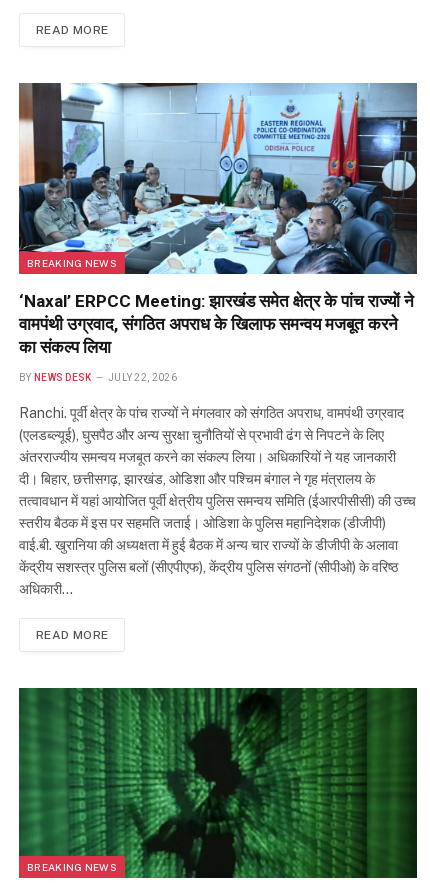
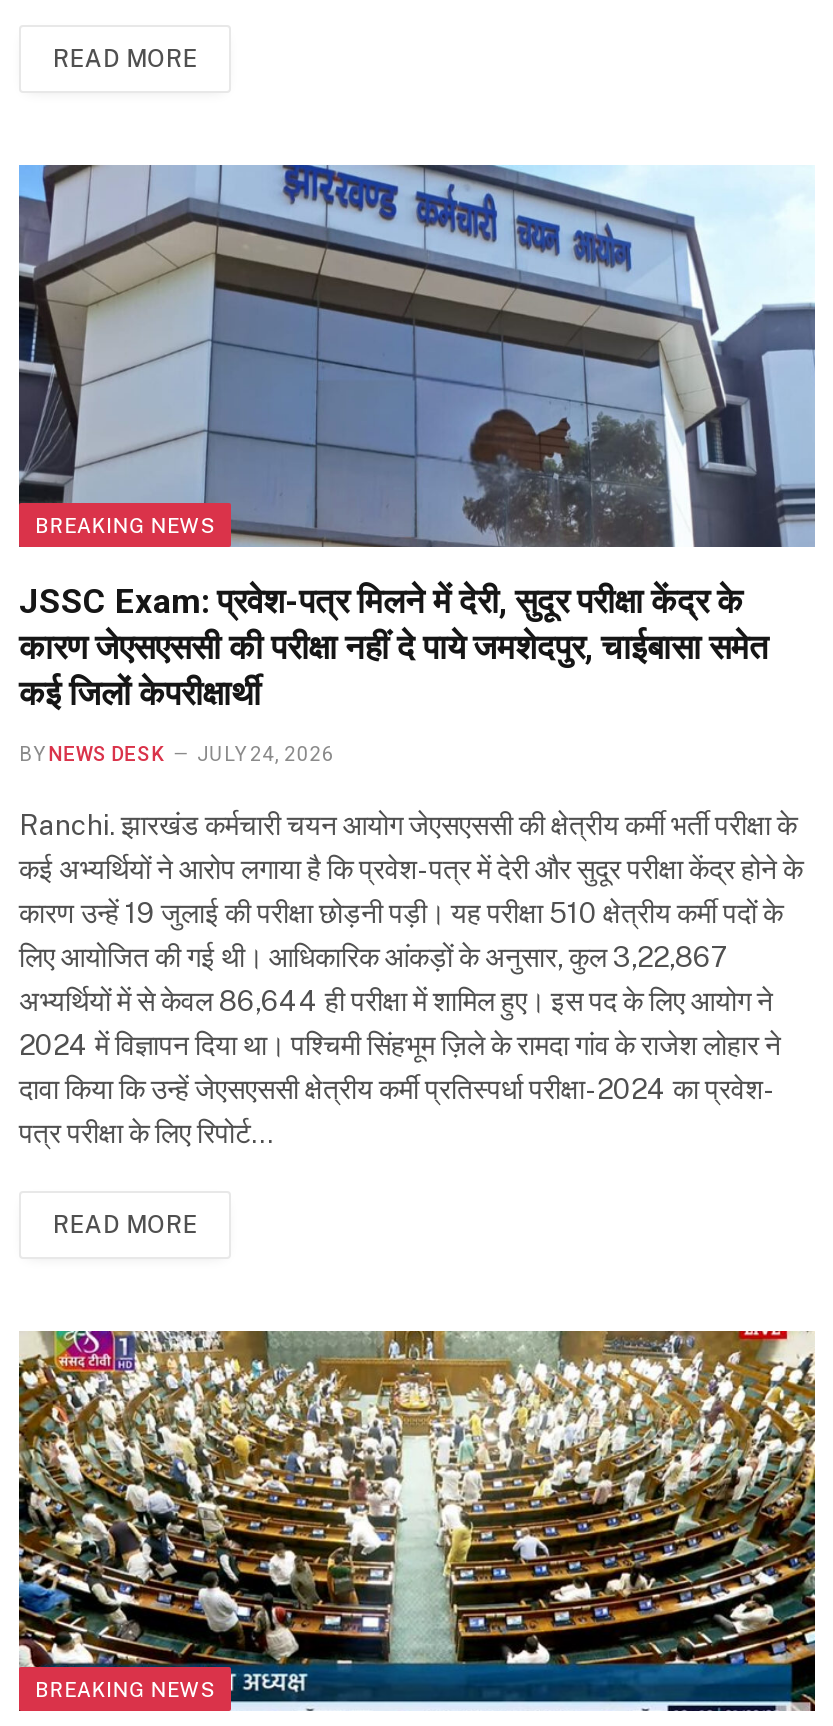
[18,82,418,357] [image] | ‘Naxal’ ERPCC Meeting: झारखंड समेत क्षेत्र के पांच राज्यों ने | वामपंथी उग्रवाद, संगठित अपराध के खिलाफ समन्वय मजबूत करने | का संकल्प लिया -> [17,163,817,713] [image] | JSSC Exam: प्रवेश-पत्र मिलने में देरी, सुदूर परीक्षा केंद्र के | कारण जेएसएससी की परीक्षा नहीं दे पाये जमशेदपुर, चाईबासा समेत | कई जिलों केपरीक्षार्थी
[19,372,177,383] BY NEWS DESK JULY 22, 2026 -> [19,743,335,765] BY NEWS DESK JULY 24, 2026
[19,405,416,597] Ranchi. पूर्वी क्षेत्र के पांच राज्यों ने मंगलवार को संगठित अपराध, वामपंथी उग्रवाद | (एलडब्ल्यूई), घुसपैठ और अन्य सुरक्षा चुनौतियों से प्रभावी ढंग से निपटने के लिए | अंतरराज्यीय समन्वय मजबूत करने का संकल्प लिया। अधिकारियों ने यह जानकारी | दी। बिहार, छत्तीसगढ़, झारखंड, ओडिशा और पश्चिम बंगाल ने गृह मंत्रालय के | तत्वावधान में यहां आयोजित पूर्वी क्षेत्रीय पुलिस समन्वय समिति (ईआरपीसीसी) की उच्च | स्तरीय बैठक में इस पर सहमति जताई। ओडिशा के पुलिस महानिदेशक (डीजीपी) | वाई.बी. खुरानिया की अध्यक्षता में हुई बैठक में अन्य चार राज्यों के डीजीपी के अलावा | केंद्रीय सशस्त्र पुलिस बलों (सीएपीएफ), केंद्रीय पुलिस संगठनों (सीपीओ) के वरिष्ठ | अधिकारी… -> [19,809,803,1149] Ranchi. झारखंड कर्मचारी चयन आयोग जेएसएससी की क्षेत्रीय कर्मी भर्ती परीक्षा के | कई अभ्यर्थियों ने आरोप लगाया है कि प्रवेश-पत्र में देरी और सुदूर परीक्षा केंद्र होने के | कारण उन्हें 19 जुलाई की परीक्षा छोड़नी पड़ी। यह परीक्षा 510 क्षेत्रीय कर्मी पदों के | लिए आयोजित की गई थी। आधिकारिक आंकड़ों के अनुसार, कुल 3,22,867 | अभ्यर्थियों में से केवल 86,644 ही परीक्षा में शामिल हुए। इस पद के लिए आयोग ने | 2024 में विज्ञापन दिया था। पश्चिमी सिंहभूम ज़िले के रामदा गांव के राजेश लोहार ने | दावा किया कि उन्हें जेएसएससी क्षेत्रीय कर्मी प्रतिस्पर्धा परीक्षा-2024 का प्रवेश- | पत्र परीक्षा के लिए रिपोर्ट…
[18,687,418,879] [image] -> [17,1329,817,1713] [image]

